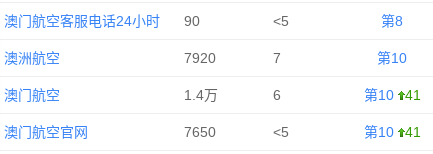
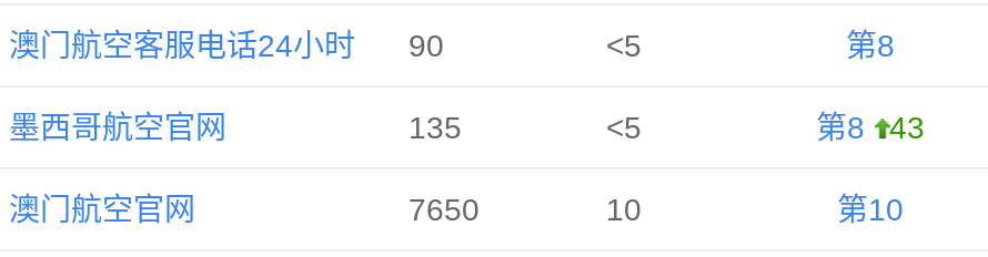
[4,50,420,103] 澳洲航空 | 7920 | 7 | 第10 | 澳门航空 | 1.4万 | 6 | 第10 | 41 -> [9,110,925,146] 墨西哥航空官网 | 135 | <5 | 第8 | 43
[273,124,289,140] <5 -> [606,192,642,228] 10
[404,124,420,140] 41 -> none

